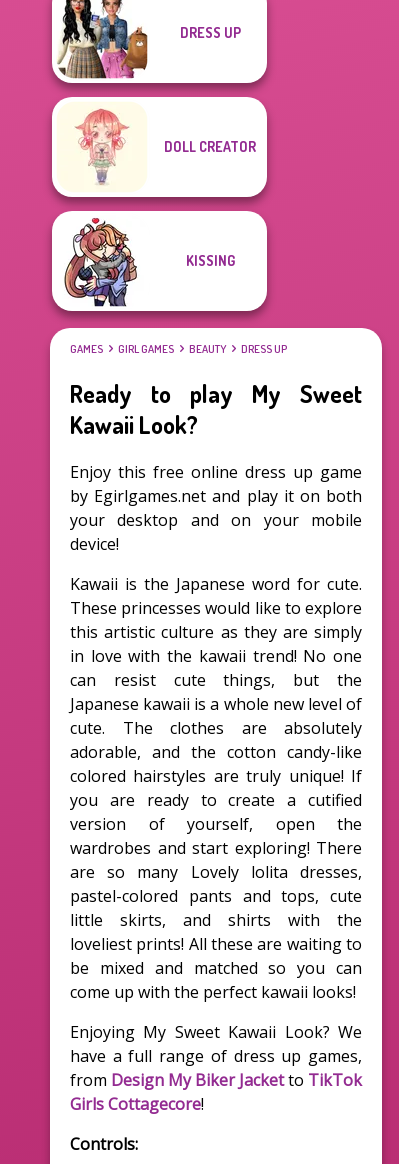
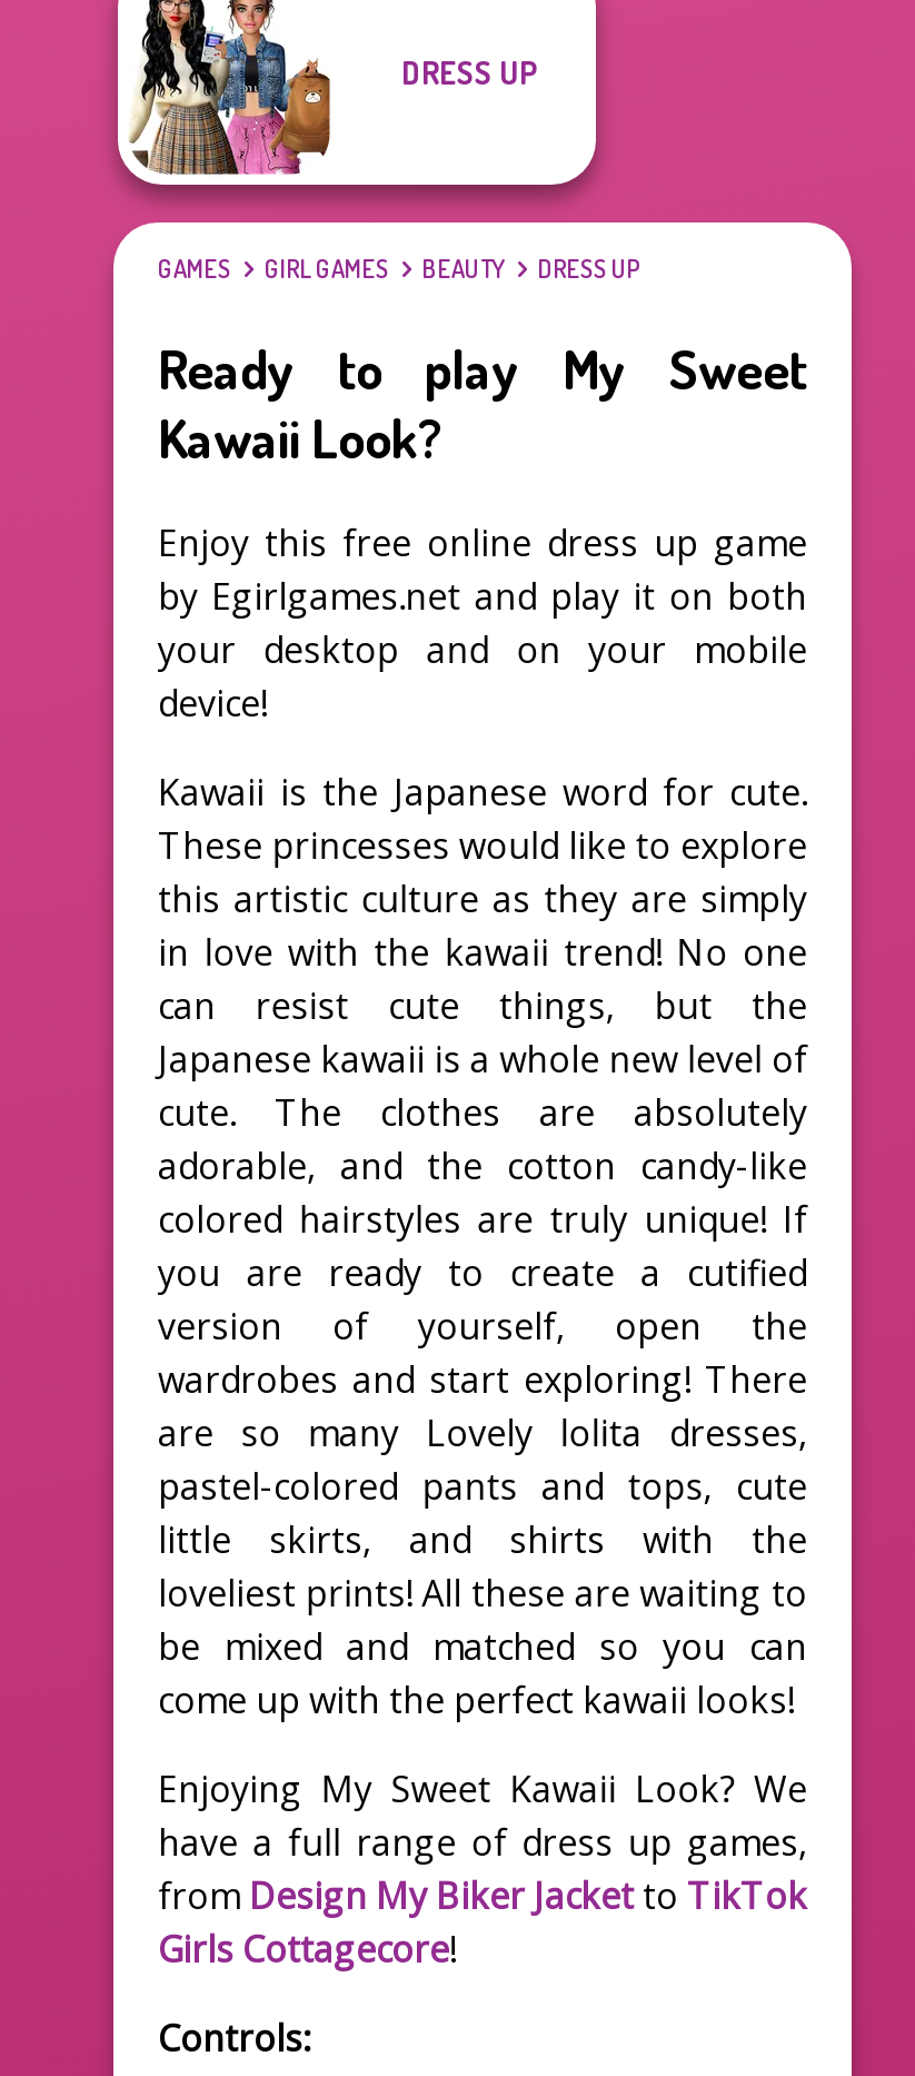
[52,96,267,307] [image] | DOLL CREATOR -> none
[185,252,234,269] KISSING -> none

